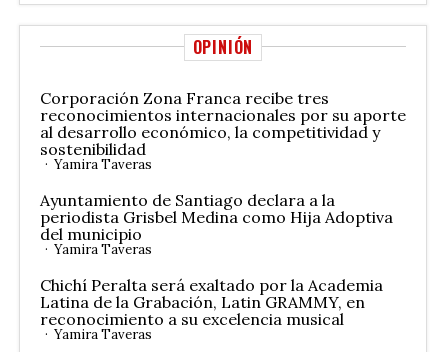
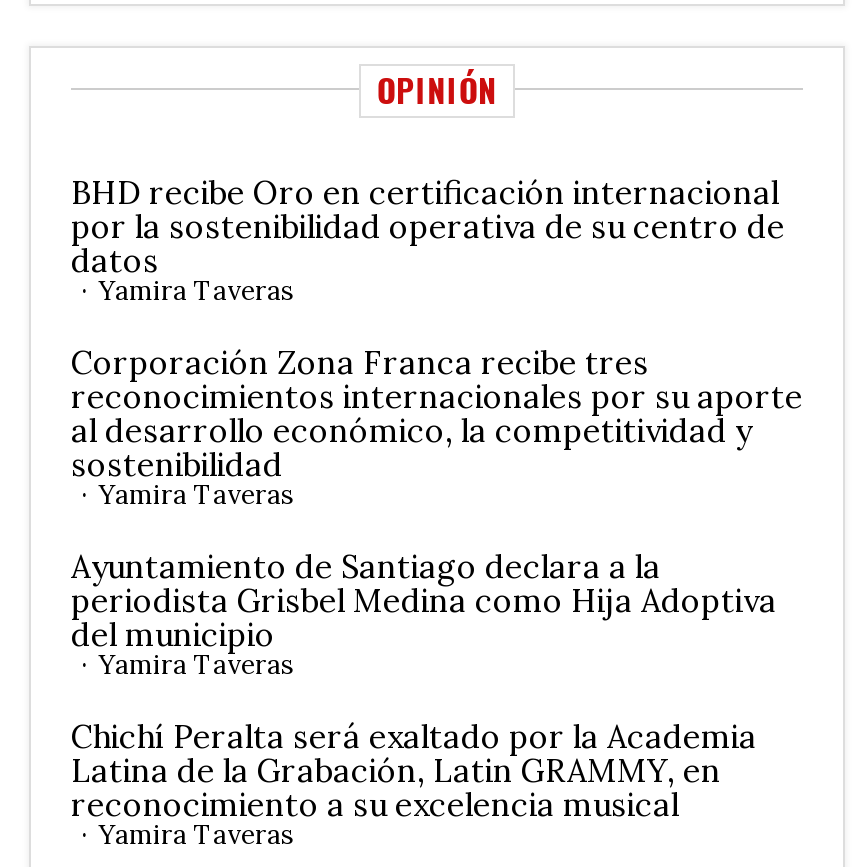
none -> [71,172,785,308] BHD recibe Oro en certificación internacional | por la sostenibilidad operativa de su centro de | datos | Yamira Taveras

